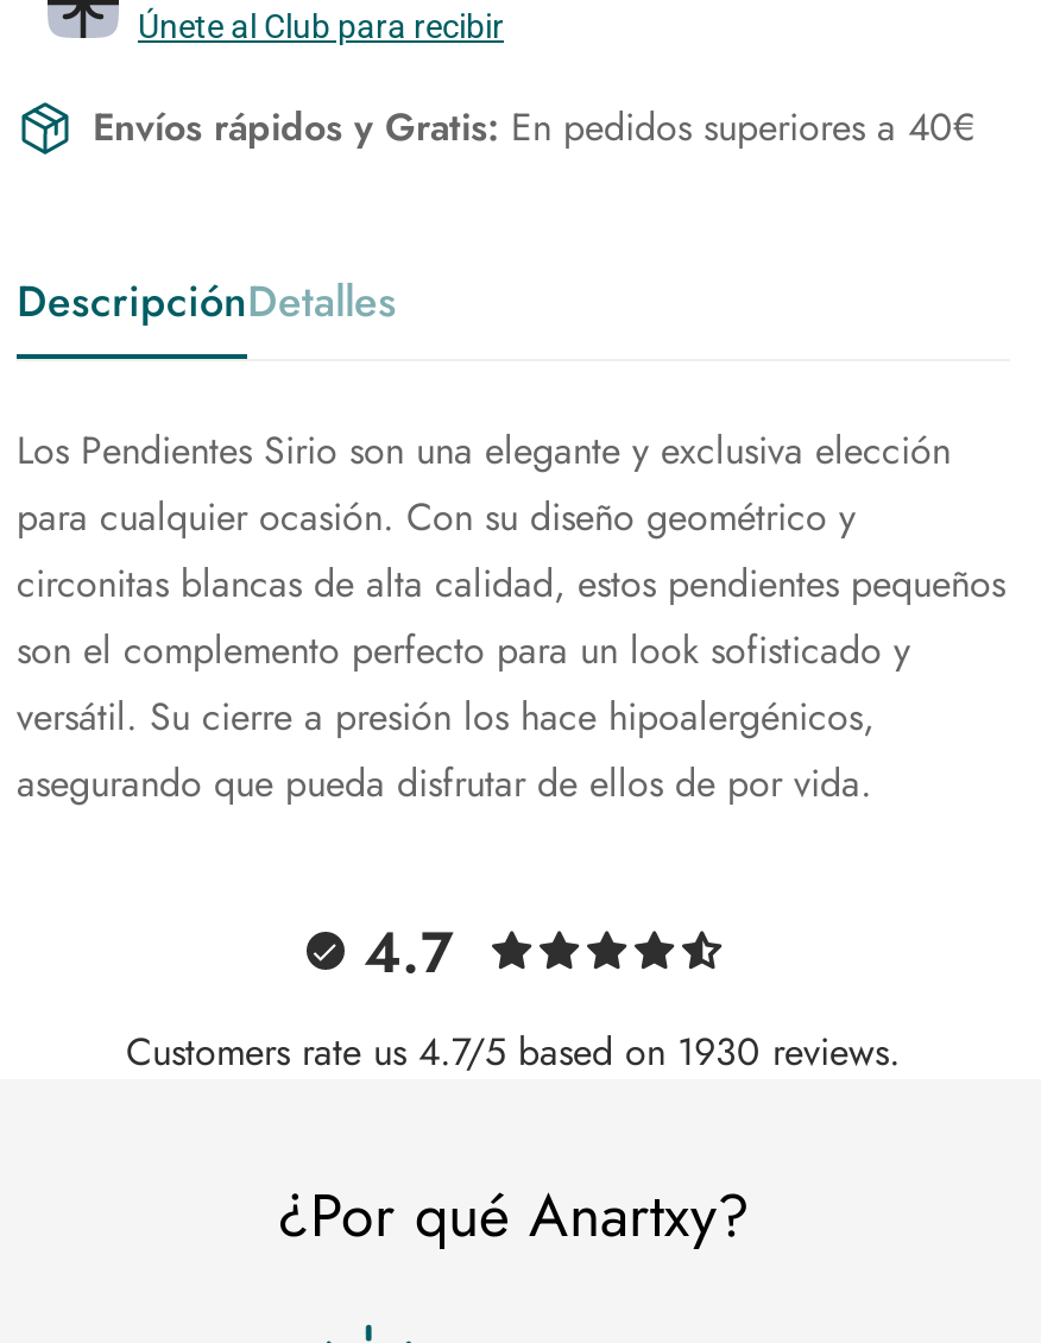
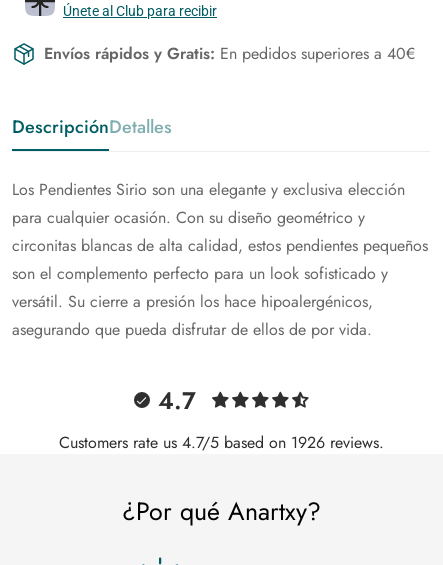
[126,1024,901,1079] Customers rate us 4.7/5 based on 1930 reviews. -> [58,431,383,454] Customers rate us 4.7/5 based on 1926 reviews.

